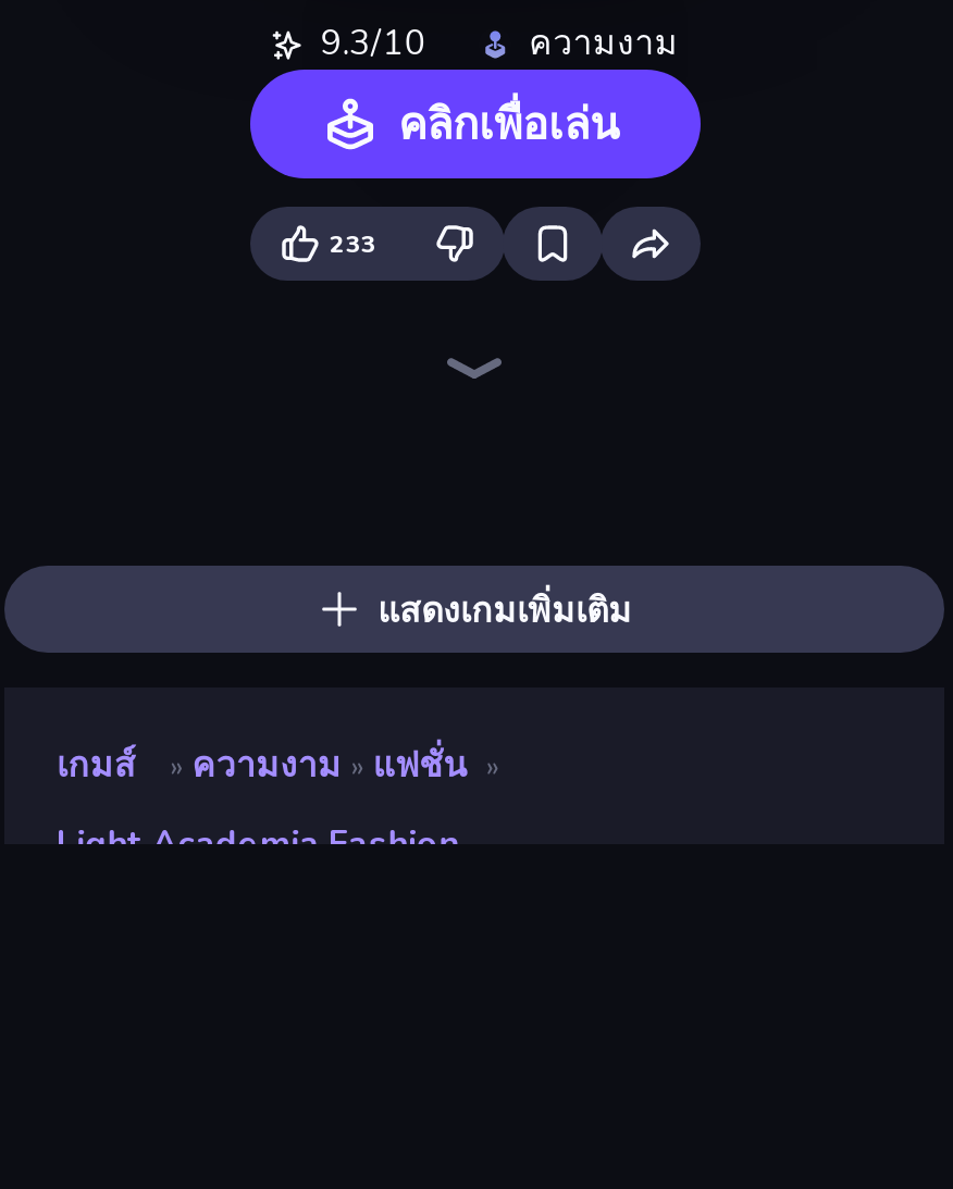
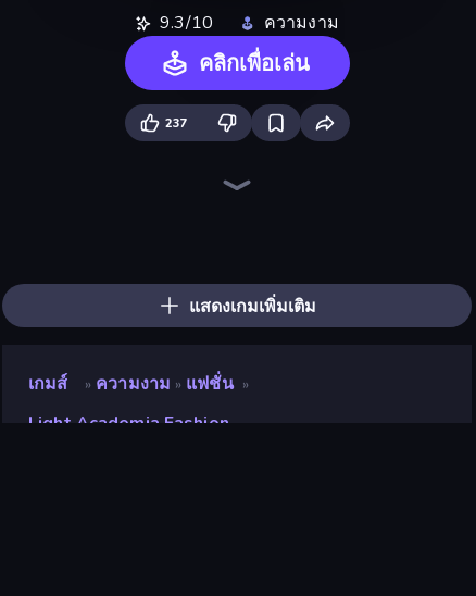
[330,227,375,260] 233 -> [165,115,187,131] 237

